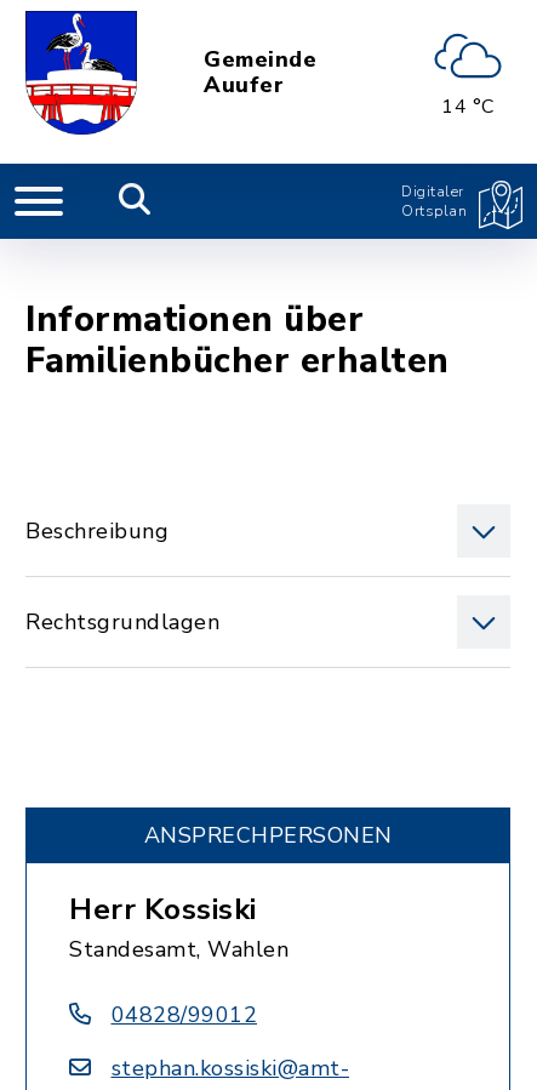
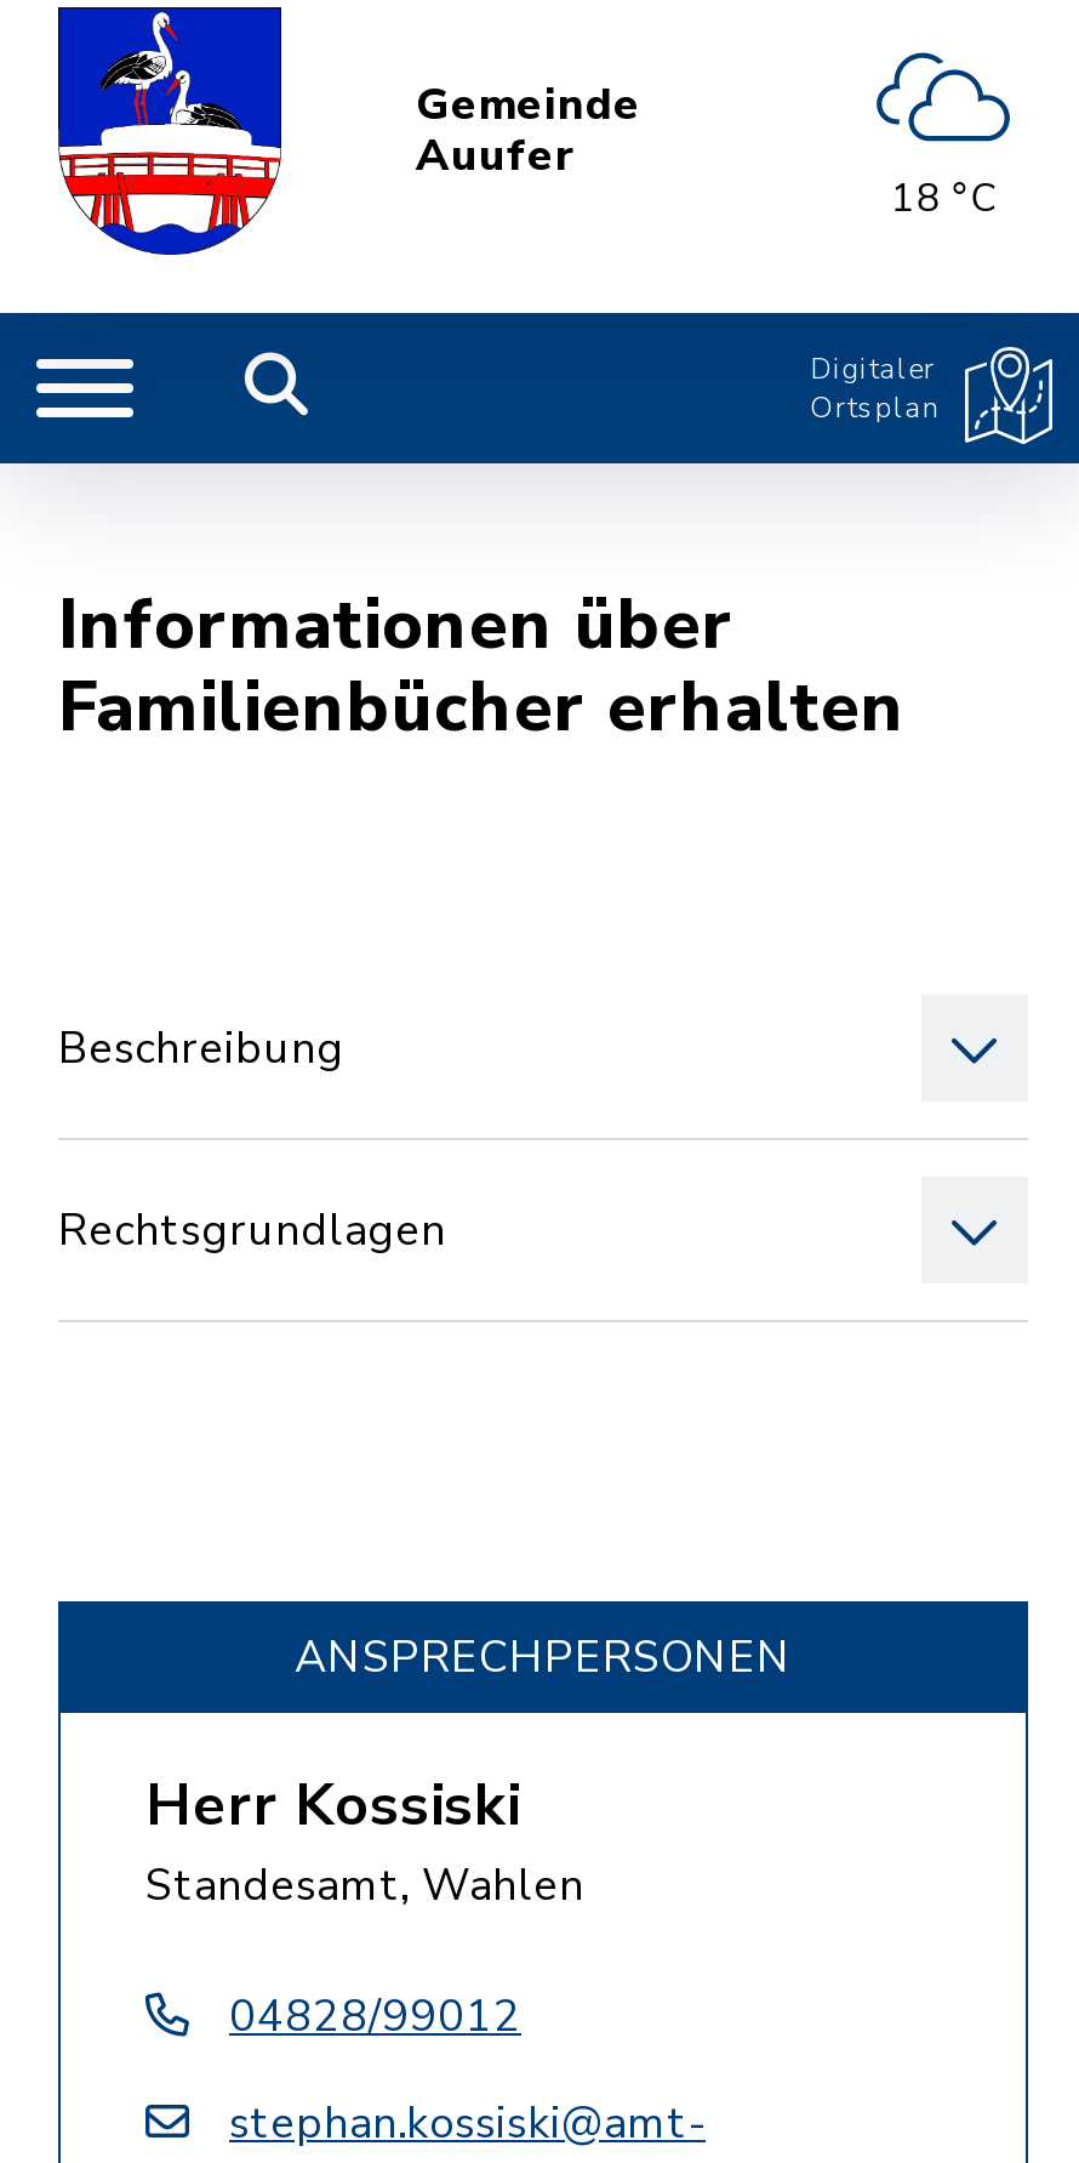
[441,93,494,119] 14 °C -> [890,171,996,224] 18 °C

